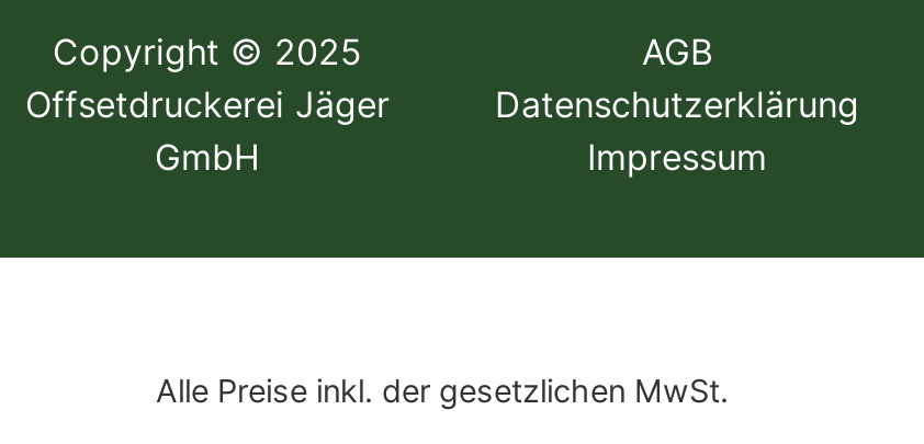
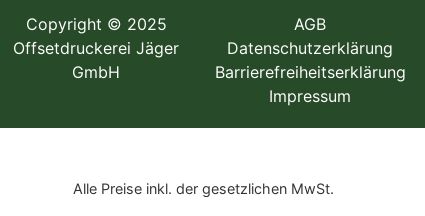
none -> [214,62,405,82] Barrierefreiheitserklärung

